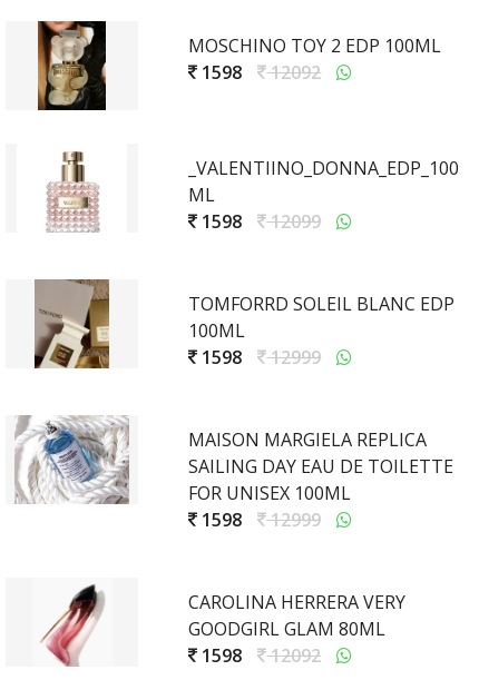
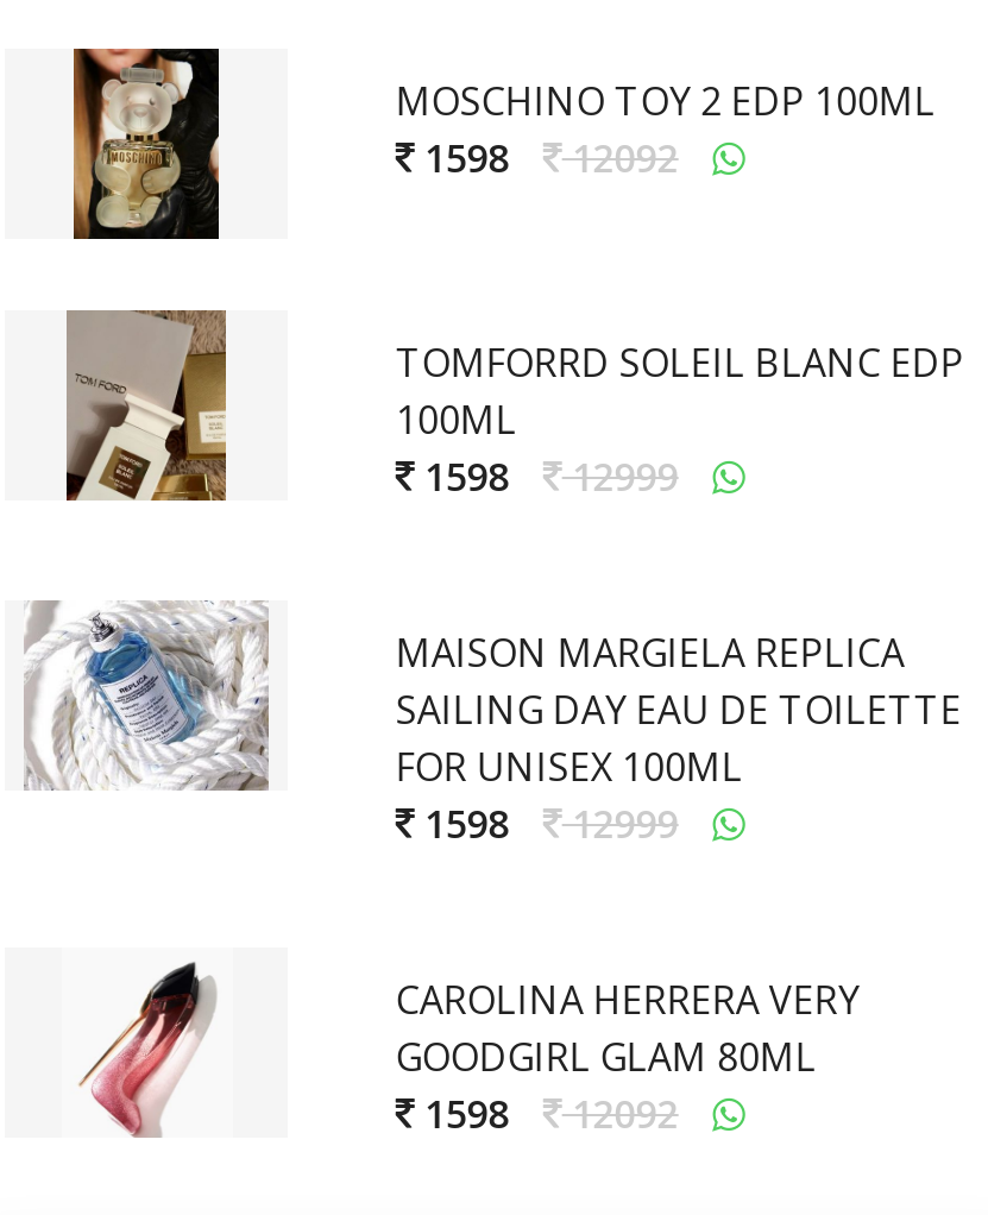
[38,150,106,233] [image] -> none
[189,156,459,234] _VALENTIINO_DONNA_EDP_100 | ML | 1598 | 12099 -> none

